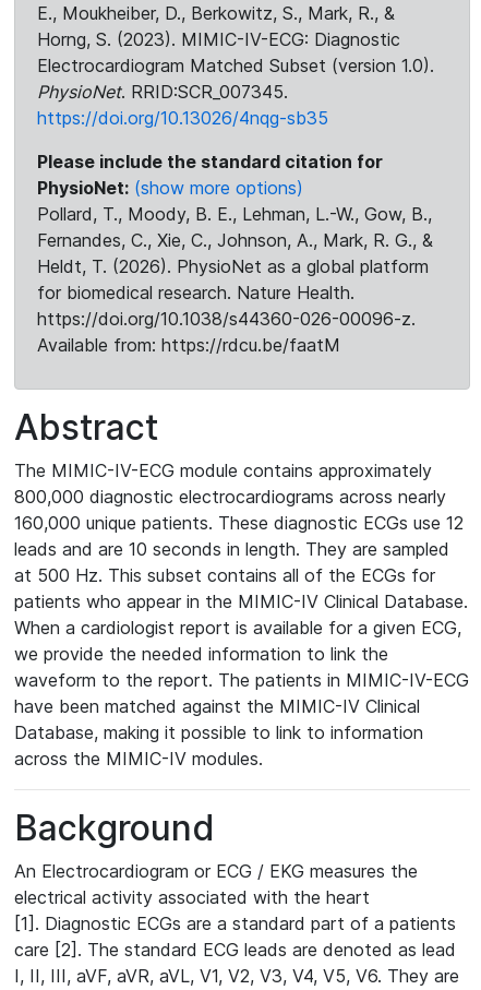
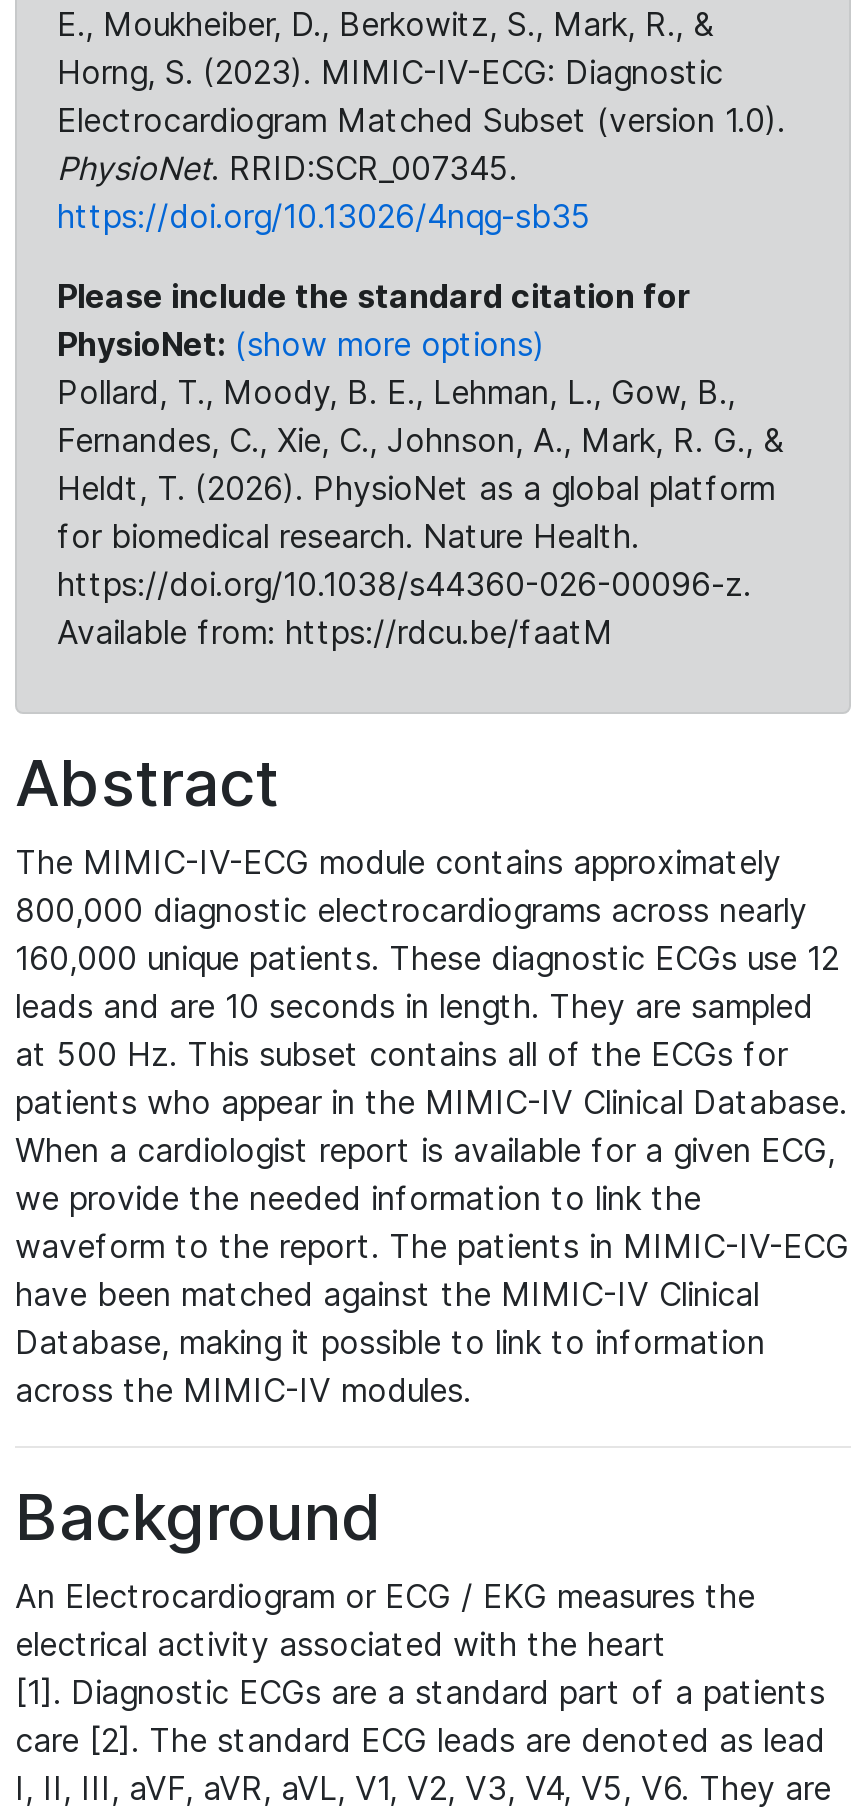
[37,203,432,225] Pollard, T., Moody, B. E., Lehman, L.-W., Gow, B., -> [57,372,735,412] Pollard, T., Moody, B. E., Lehman, L., Gow, B.,

